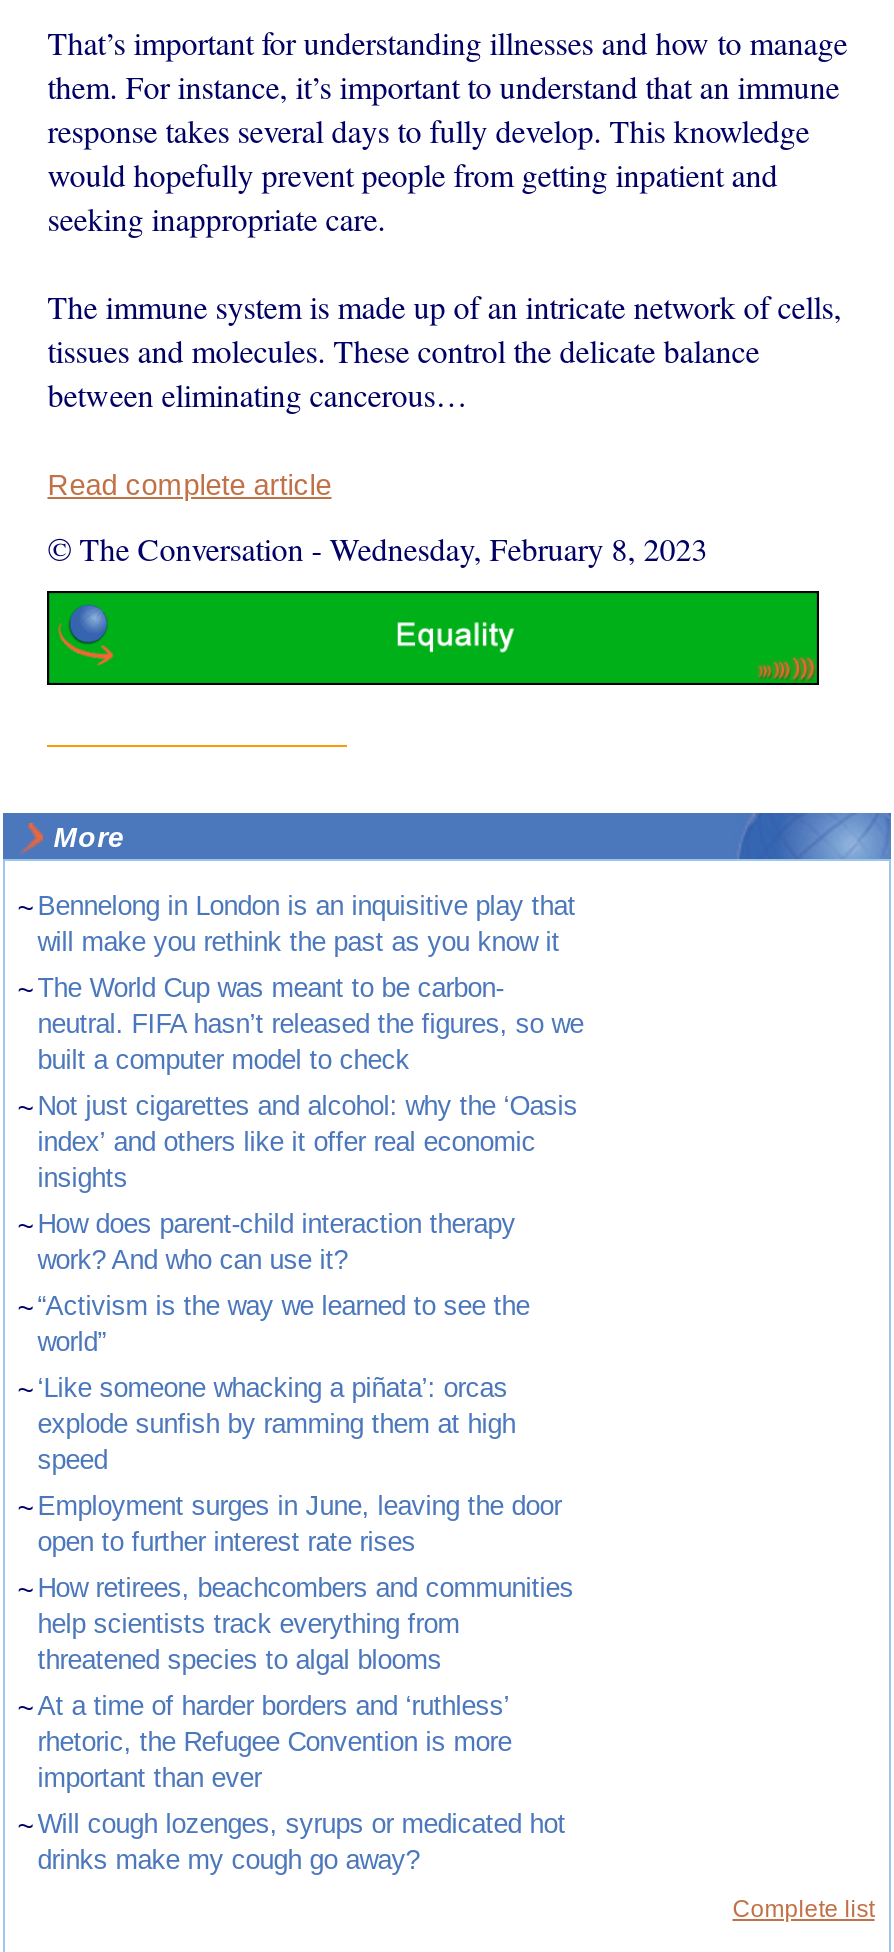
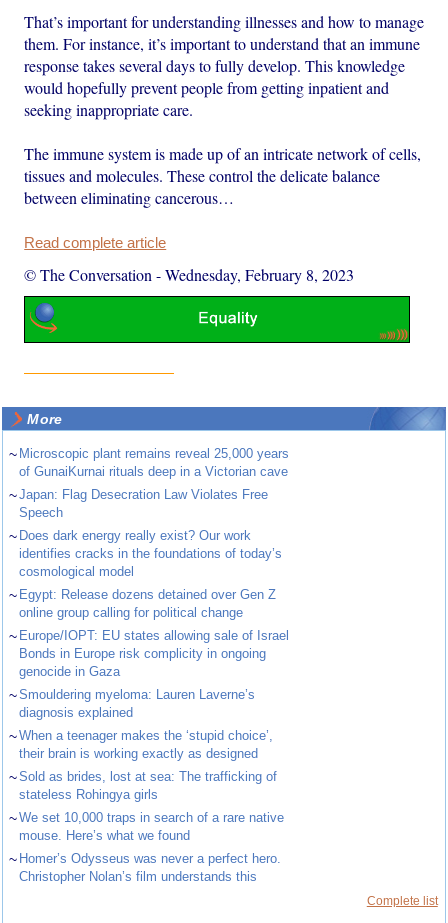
[17,892,575,958] ~ Bennelong in London is an inquisitive play that | will make you rethink the past as you know it -> [9,446,289,479] ~ Microscopic plant remains reveal 25,000 years | of GunaiKurnai rituals deep in a Victorian cave
[17,974,583,1076] ~ The World Cup was meant to be carbon- | neutral. FIFA hasn’t released the figures, so we | built a computer model to check -> [9,487,268,520] ~ Japan: Flag Desecration Law Violates Free | Speech
[17,1092,577,1194] ~ Not just cigarettes and alcohol: why the ‘Oasis | index’ and others like it offer real economic | insights -> [9,528,282,579] ~ Does dark energy really exist? Our work | identifies cracks in the foundations of today’s | cosmological model
[17,1210,515,1276] ~ How does parent-child interaction therapy | work? And who can use it? -> [9,587,276,620] ~ Egypt: Release dozens detained over Gen Z | online group calling for political change
[17,1292,529,1358] ~ “Activism is the way we learned to see the | world” -> [9,628,289,679] ~ Europe/IOPT: EU states allowing sale of Israel | Bonds in Europe risk complicity in ongoing | genocide in Gaza
[17,1374,515,1476] ~ ‘Like someone whacking a piñata’: orcas | explode sunfish by ramming them at high | speed -> [9,687,255,720] ~ Smouldering myeloma: Lauren Laverne’s | diagnosis explained
[17,1492,561,1558] ~ Employment surges in June, leaving the door | open to further interest rate rises -> [9,728,273,761] ~ When a teenager makes the ‘stupid choice’, | their brain is working exactly as designed
[17,1574,573,1676] ~ How retirees, beachcombers and communities | help scientists track everything from | threatened species to algal blooms -> [9,769,277,802] ~ Sold as brides, lost at sea: The trafficking of | stateless Rohingya girls
[17,1692,511,1794] ~ At a time of harder borders and ‘ruthless’ | rhetoric, the Refugee Convention is more | important than ever -> [9,810,284,843] ~ We set 10,000 traps in search of a rare native | mouse. Here’s what we found
[17,1810,565,1876] ~ Will cough lozenges, syrups or medicated hot | drinks make my cough go away? -> [9,851,281,884] ~ Homer’s Odysseus was never a perfect hero. | Christopher Nolan’s film understands this

